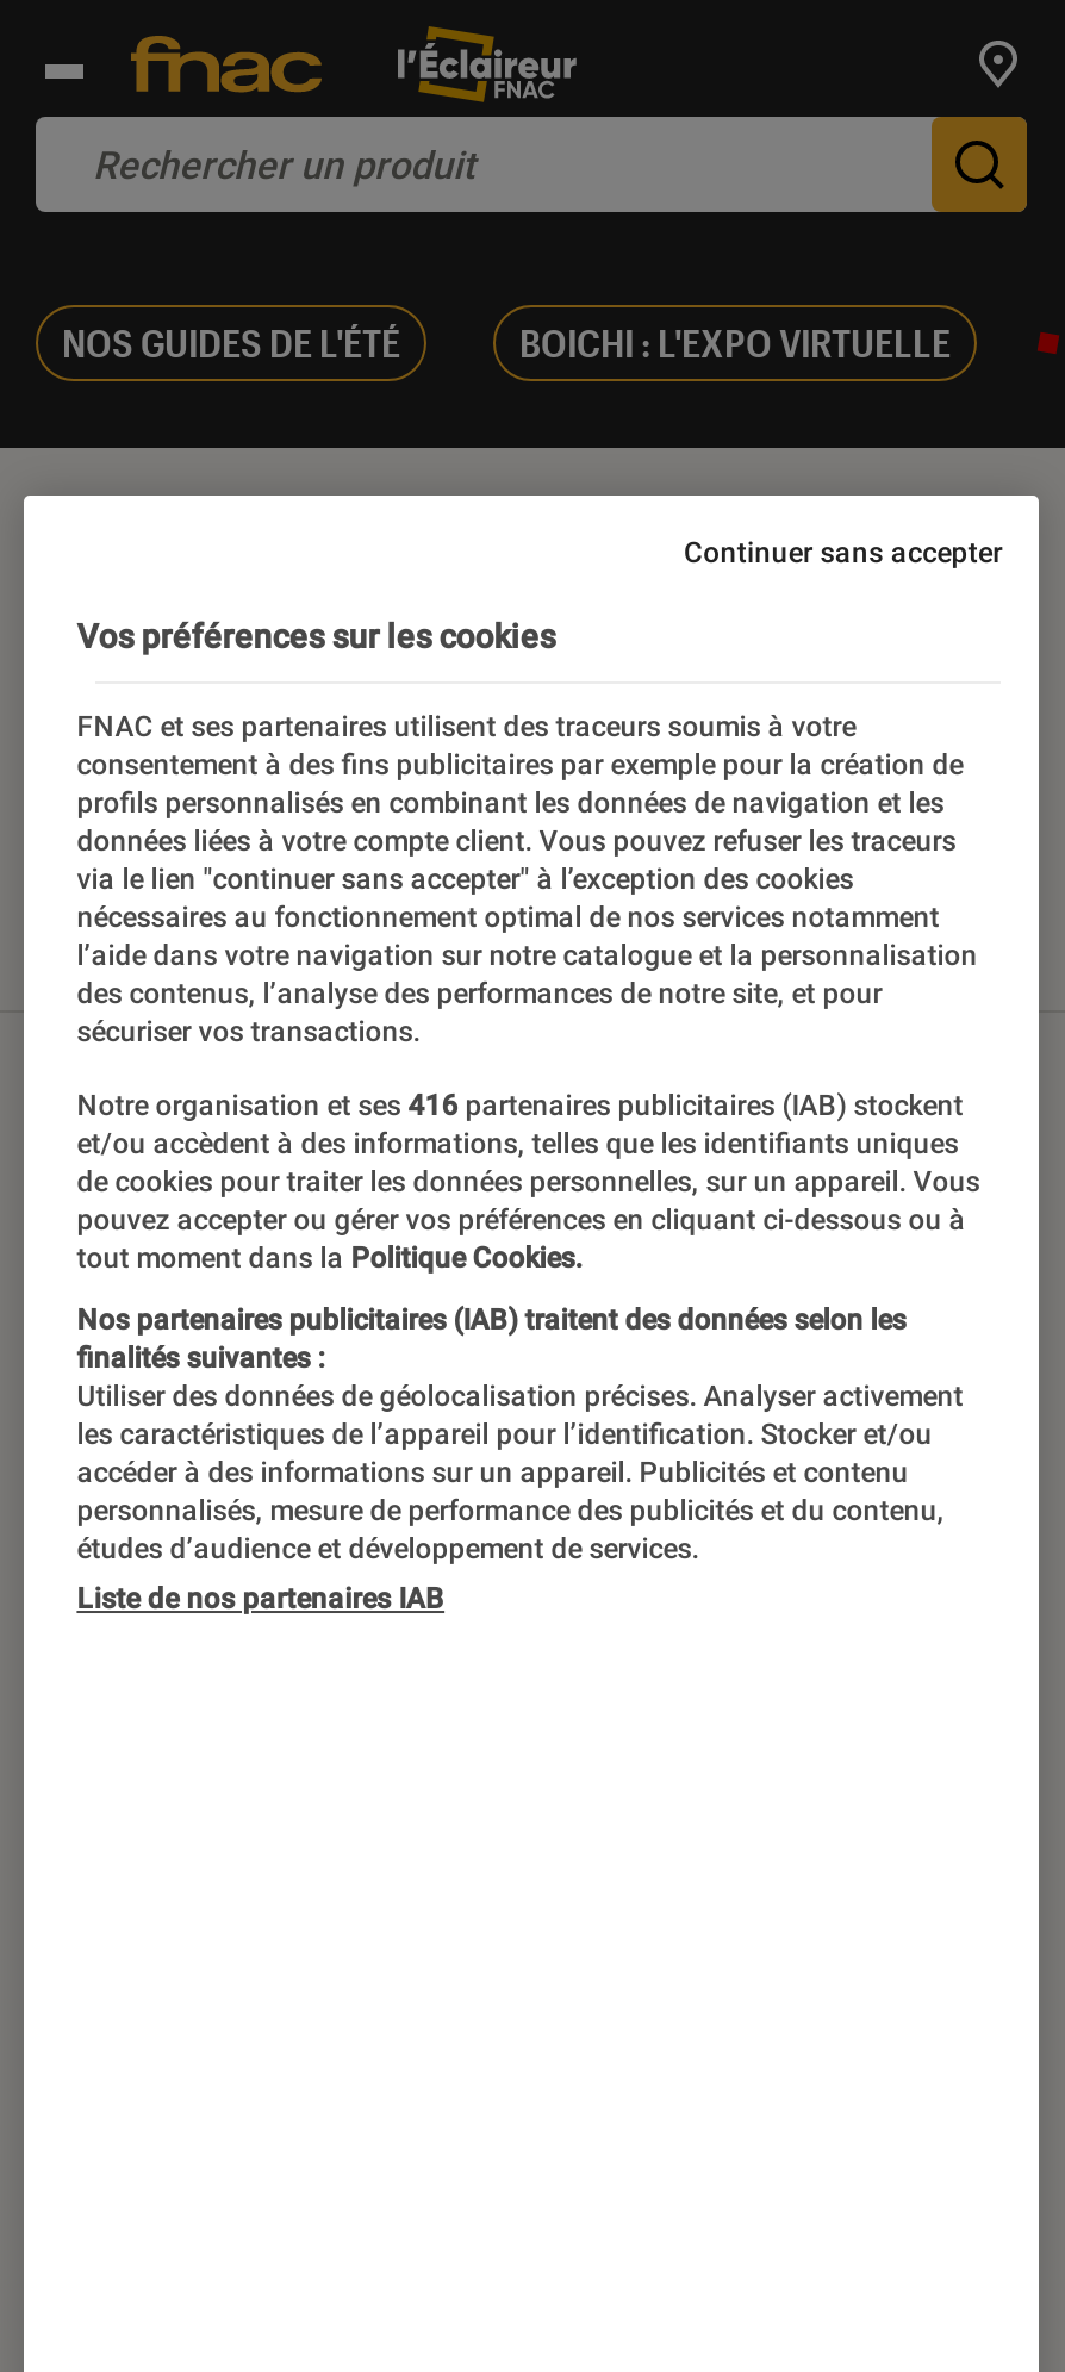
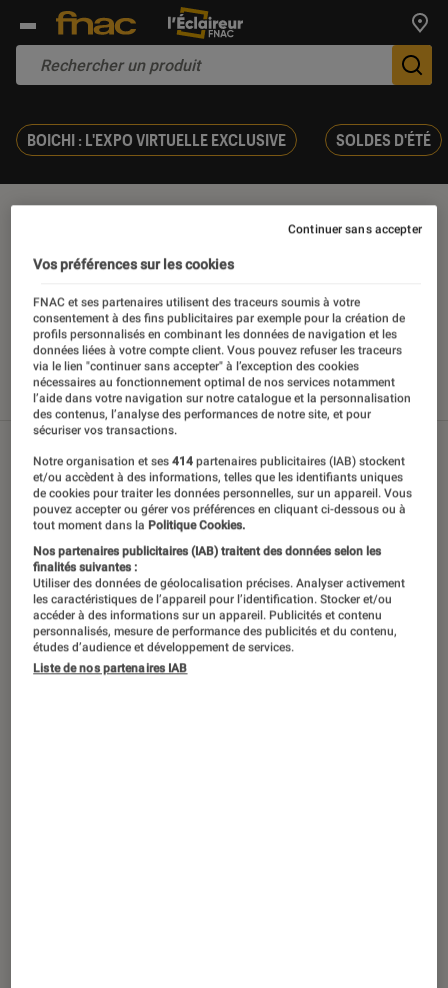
[62,320,951,365] NOS GUIDES DE L'ÉTÉ | BOICHI : L'EXPO VIRTUELLE -> [27,130,431,149] BOICHI : L'EXPO VIRTUELLE EXCLUSIVE | SOLDES D'ÉTÉ
[77,1088,963,1121] Notre organisation et ses 416 partenaires publicitaires (IAB) stockent -> [33,454,405,468] Notre organisation et ses 414 partenaires publicitaires (IAB) stockent

